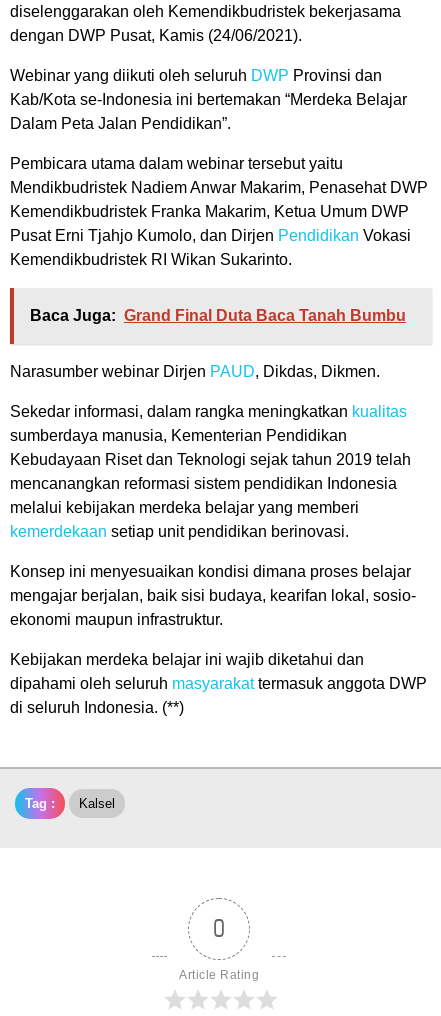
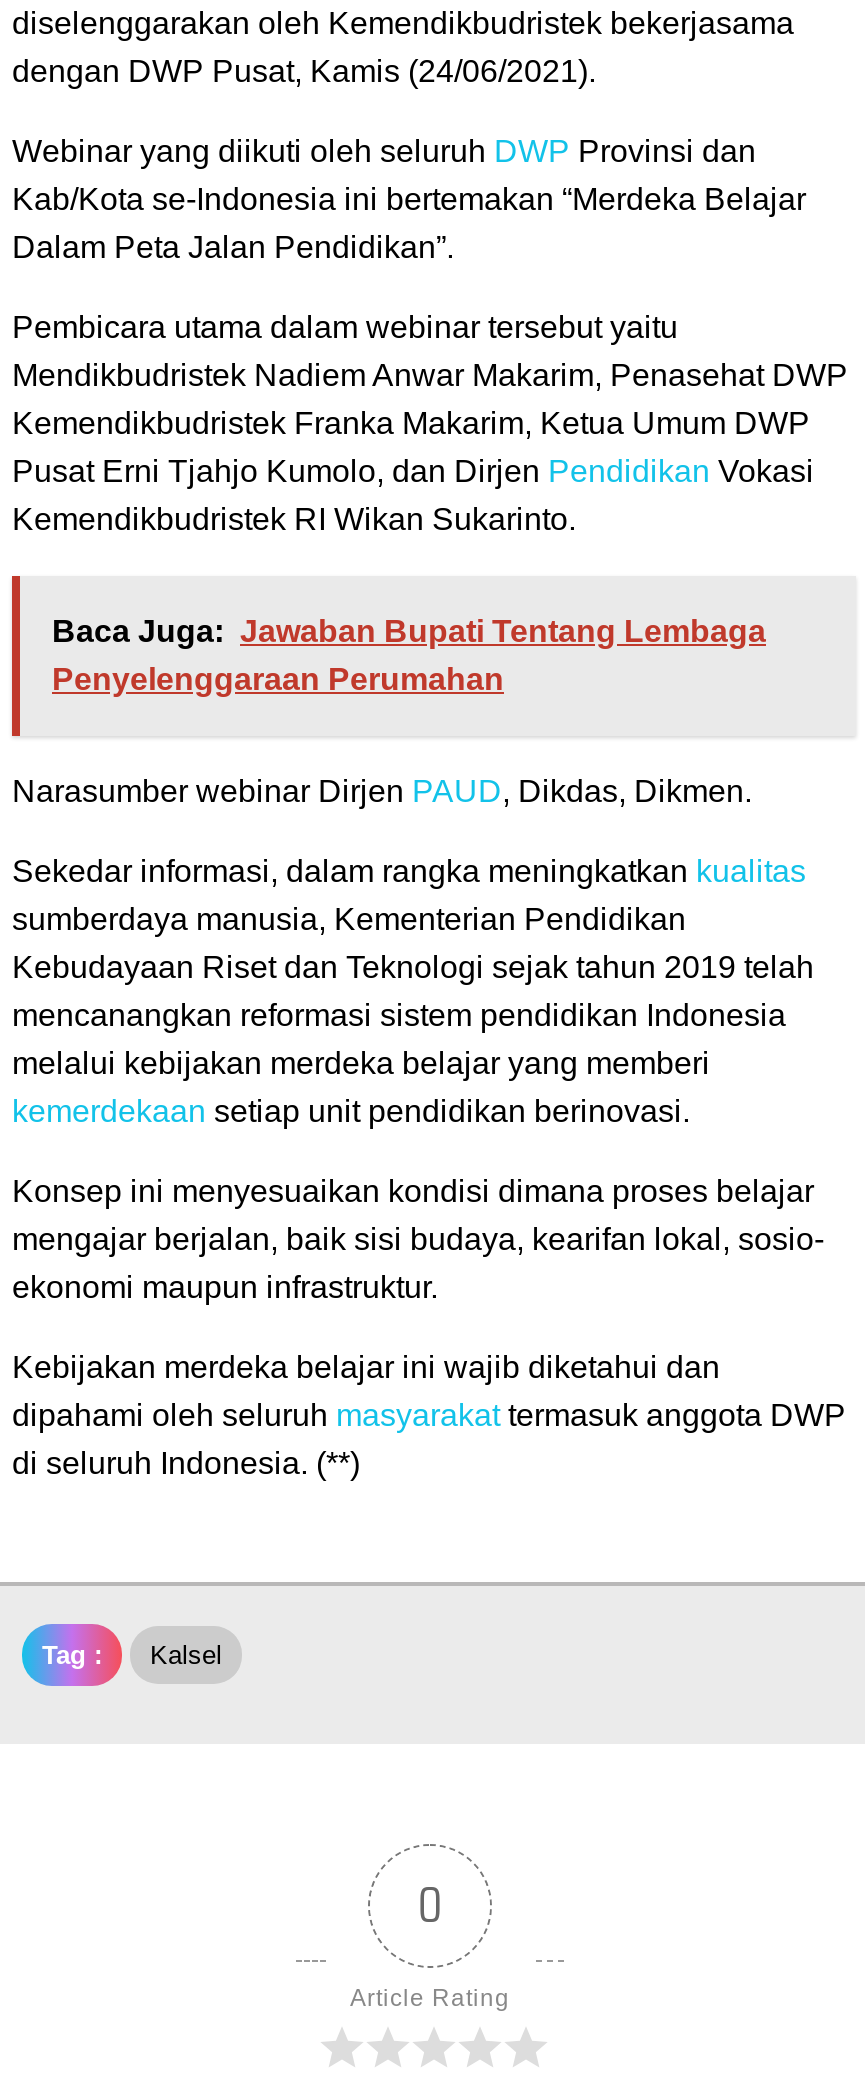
[30,307,406,324] Baca Juga: Grand Final Duta Baca Tanah Bumbu -> [52,615,766,697] Baca Juga: Jawaban Bupati Tentang Lembaga | Penyelenggaraan Perumahan

